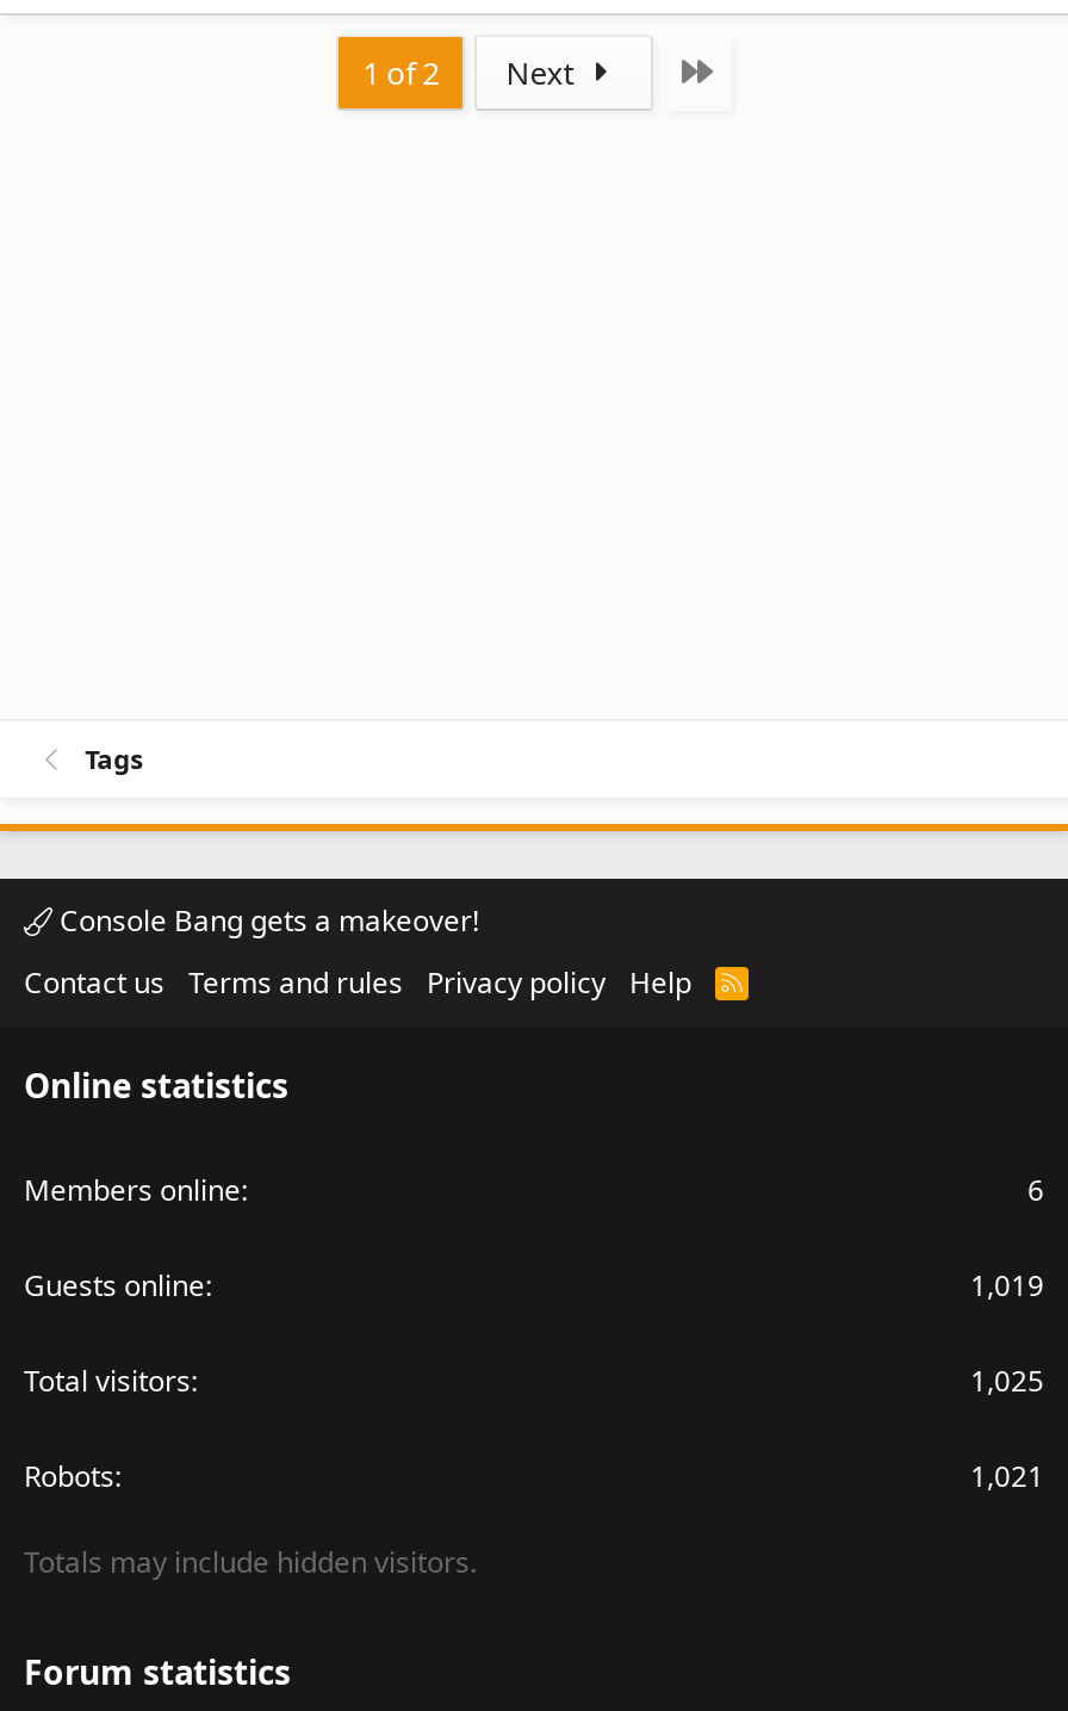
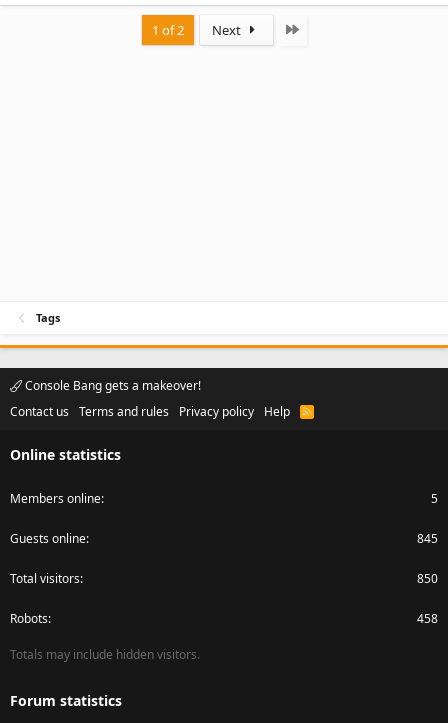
[1027,1170,1044,1210] 6 -> [431,490,438,507] 5
[970,1265,1044,1306] 1,019 -> [417,530,438,547] 845
[970,1361,1044,1401] 1,025 -> [417,570,438,587] 850
[970,1456,1044,1497] 1,021 -> [417,610,438,627] 458

